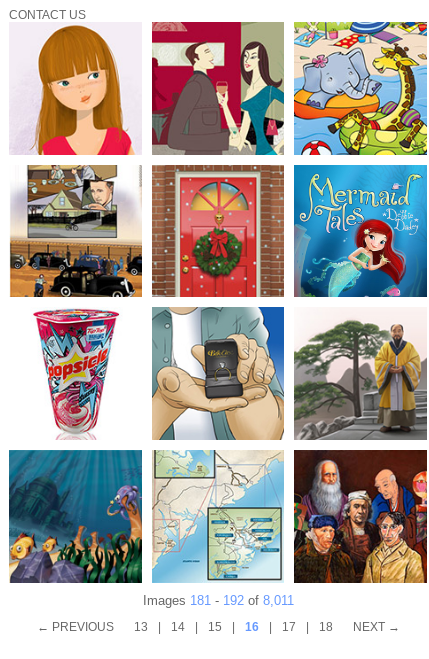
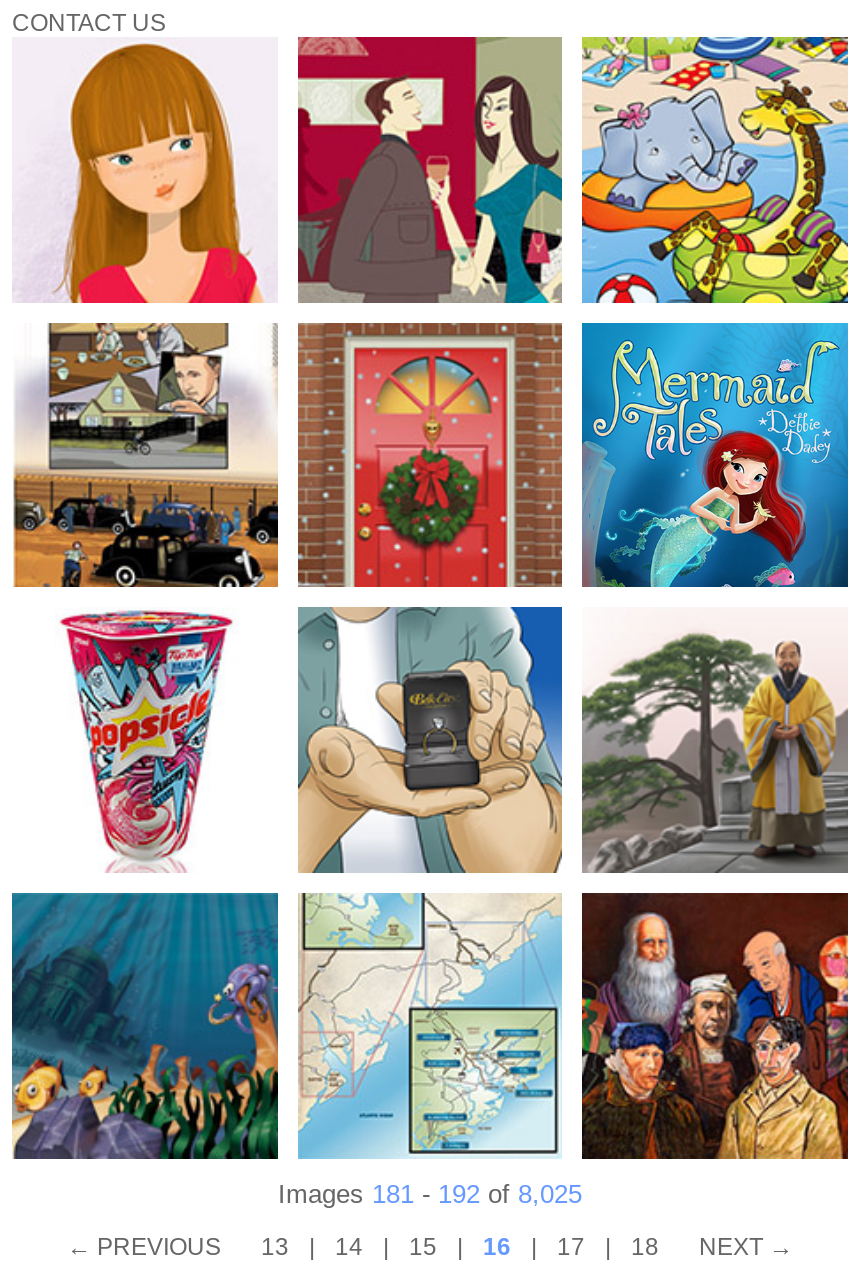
[142,593,293,608] Images 181 - 192 of 8,011 -> [278,1178,582,1208] Images 181 - 192 of 8,025

